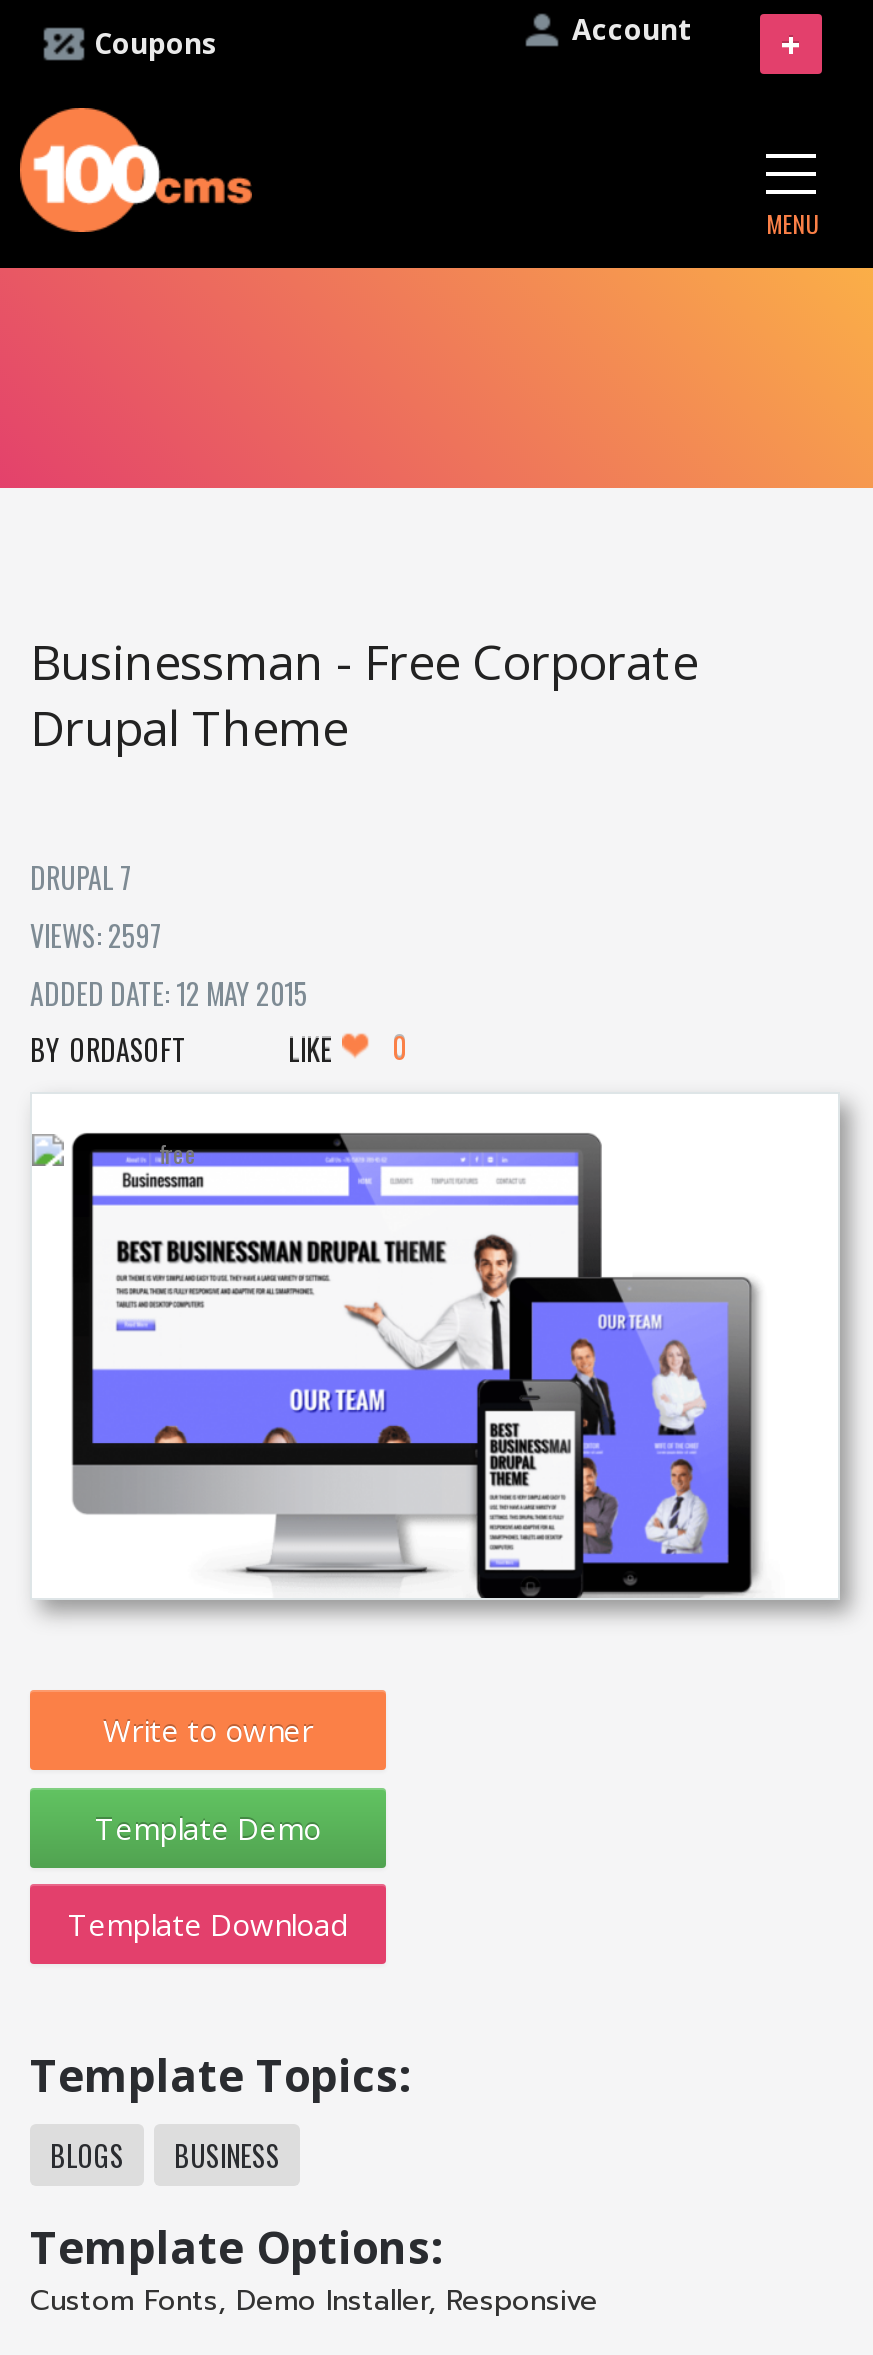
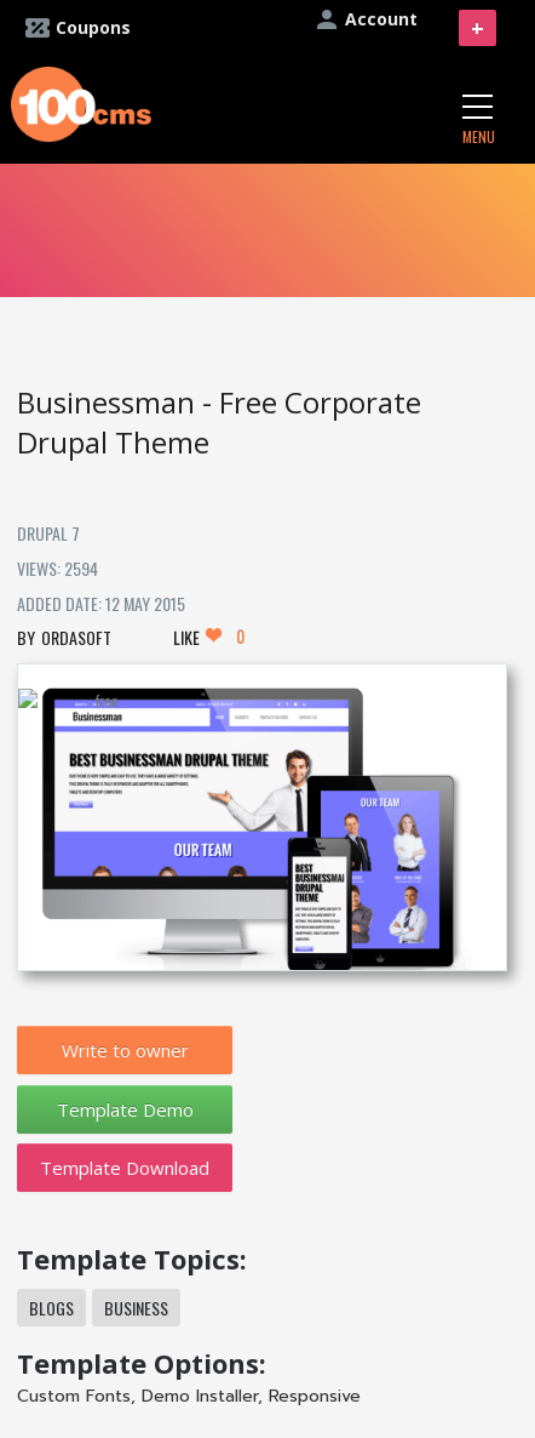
[30,914,164,956] VIEWS: 2597 -> [17,555,98,581] VIEWS: 2594

